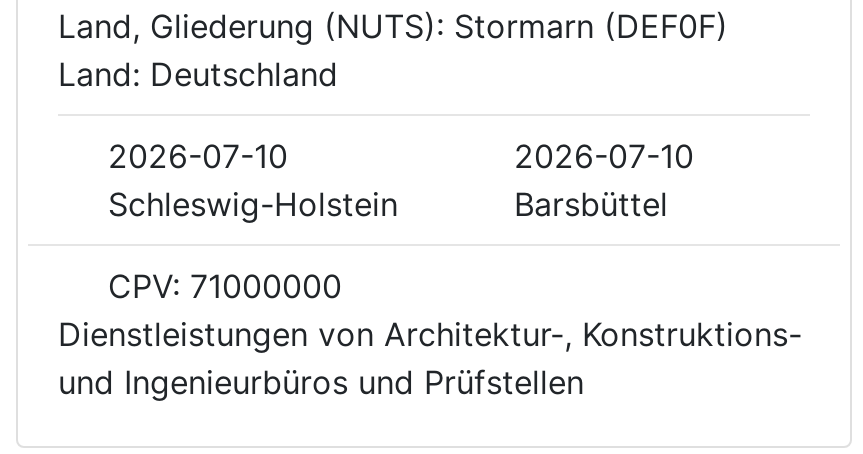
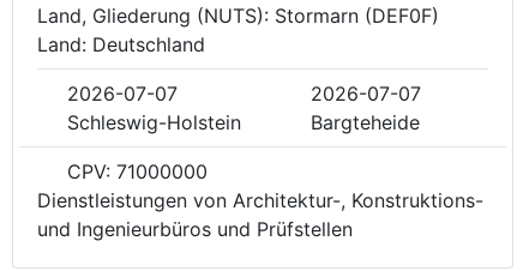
[108,135,288,175] 2026-07-10 -> [67,81,178,105] 2026-07-07
[514,135,694,175] 2026-07-10 -> [311,81,421,105] 2026-07-07
[514,183,668,223] Barsbüttel -> [311,110,420,134] Bargteheide

